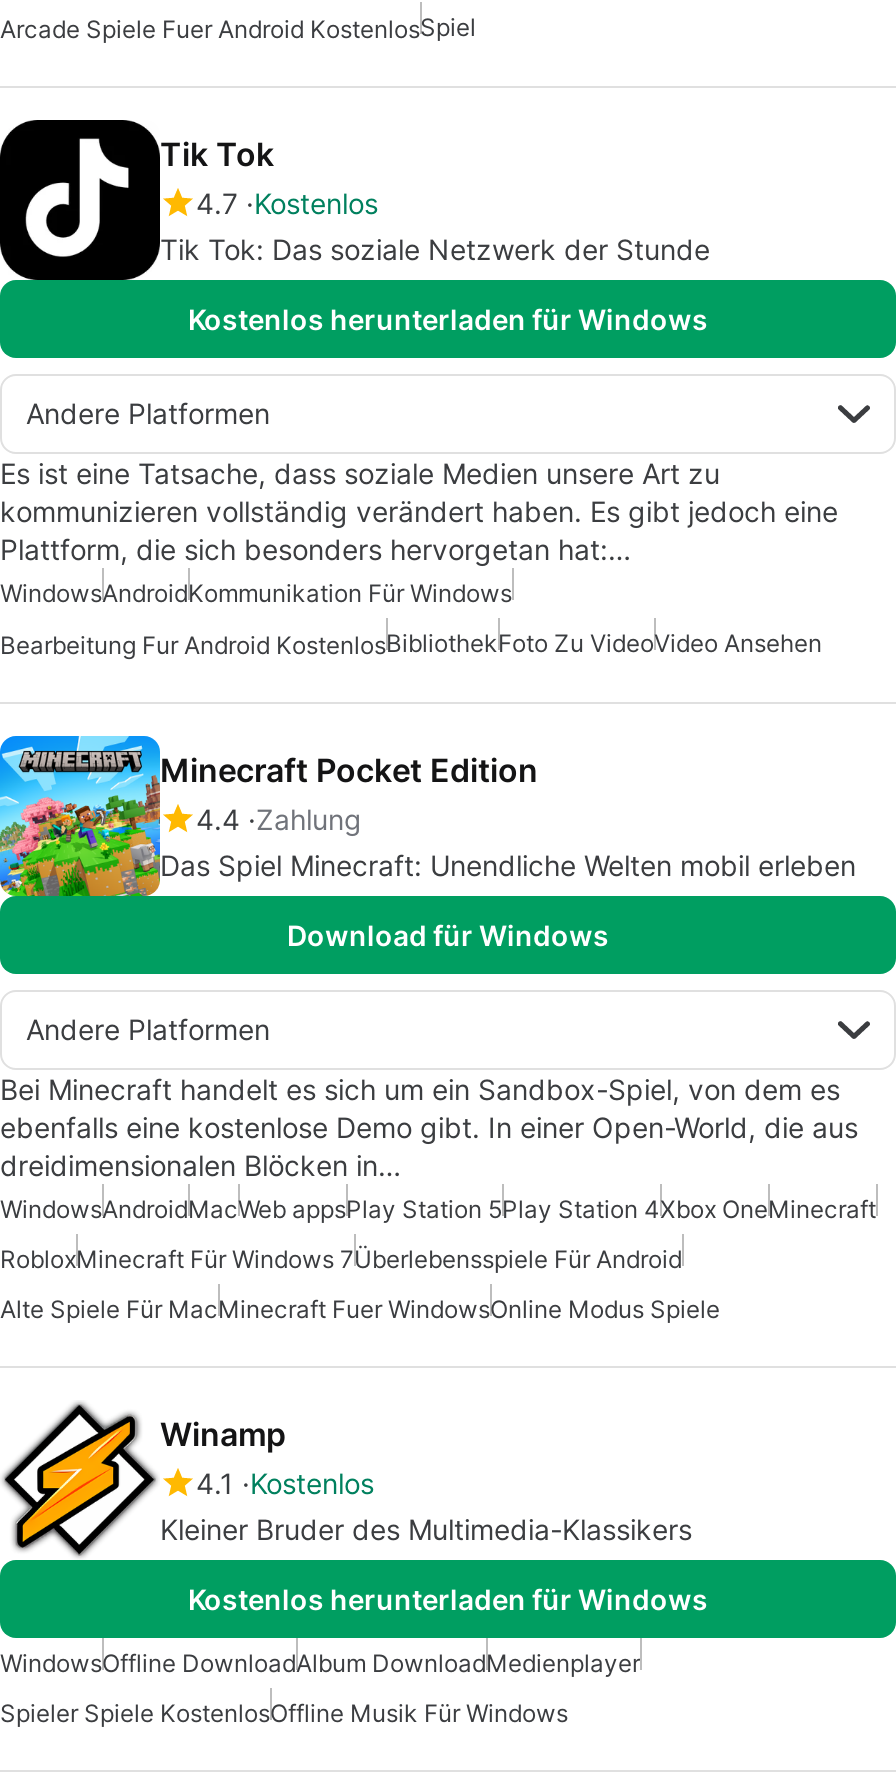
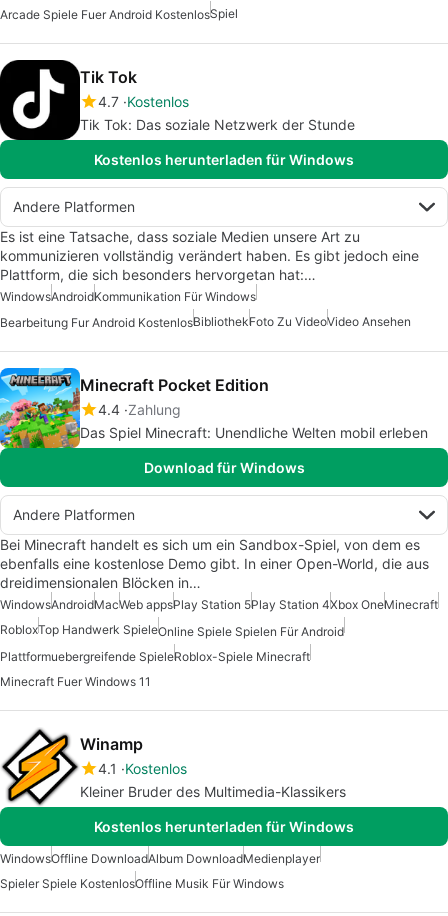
[0,1245,720,1325] RobloxMinecraft Für Windows 7Überlebensspiele Für Android | Alte Spiele Für MacMinecraft Fuer WindowsOnline Modus Spiele -> [0,622,344,689] RobloxTop Handwerk SpieleOnline Spiele Spielen Für Android | Plattformuebergreifende SpieleRoblox-Spiele Minecraft | Minecraft Fuer Windows 11

